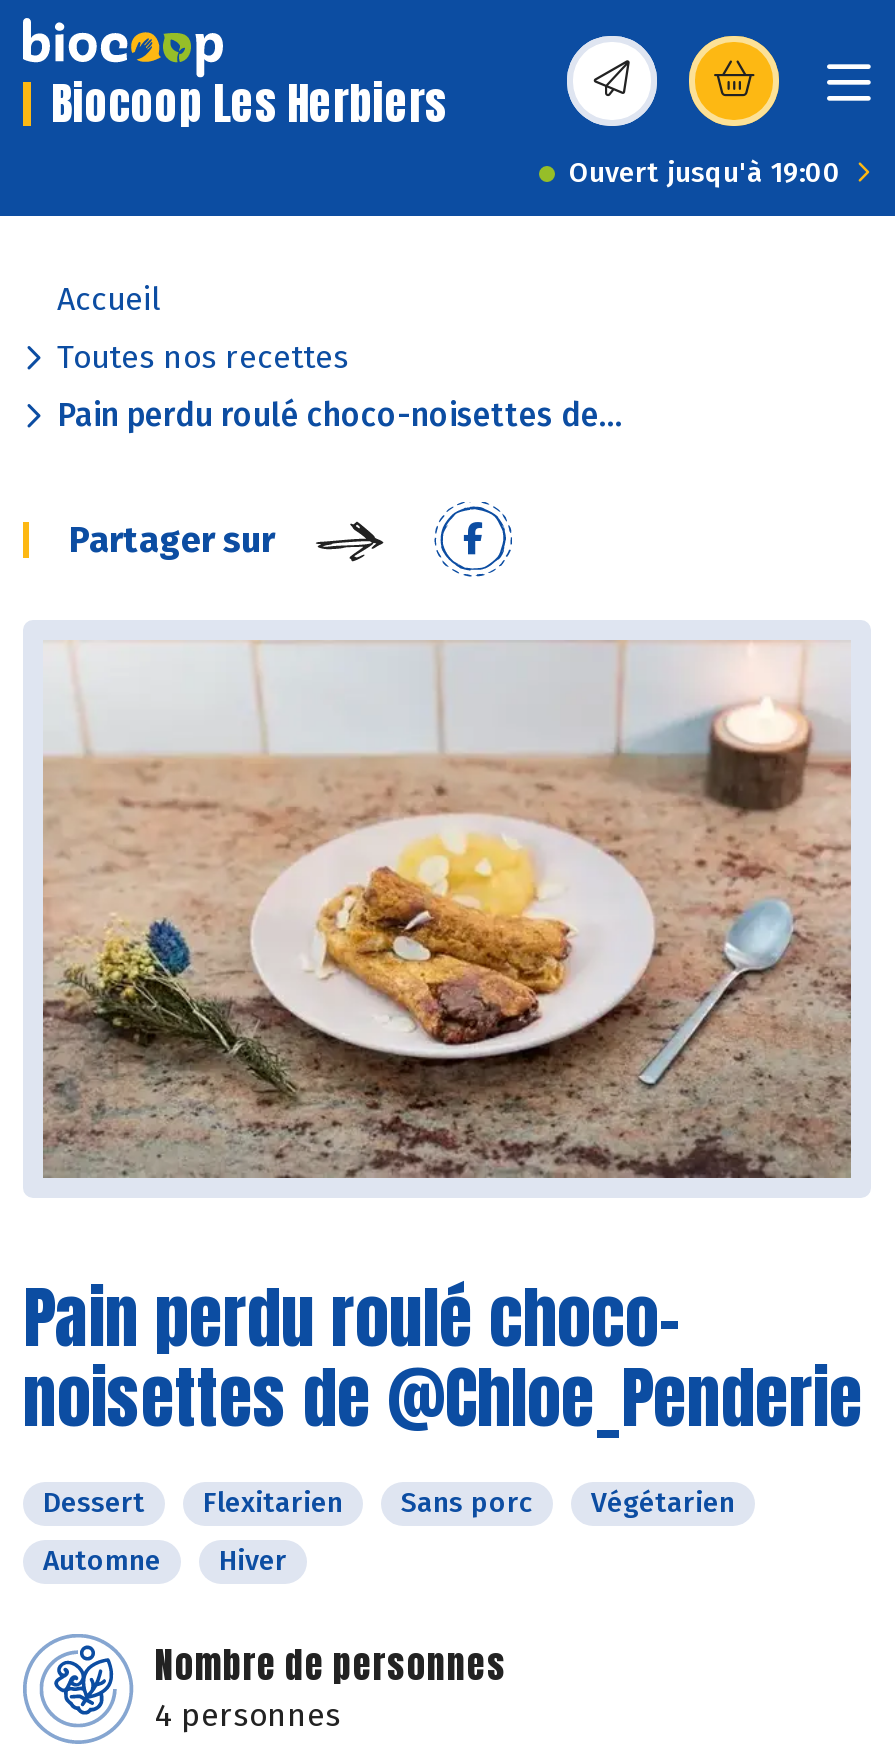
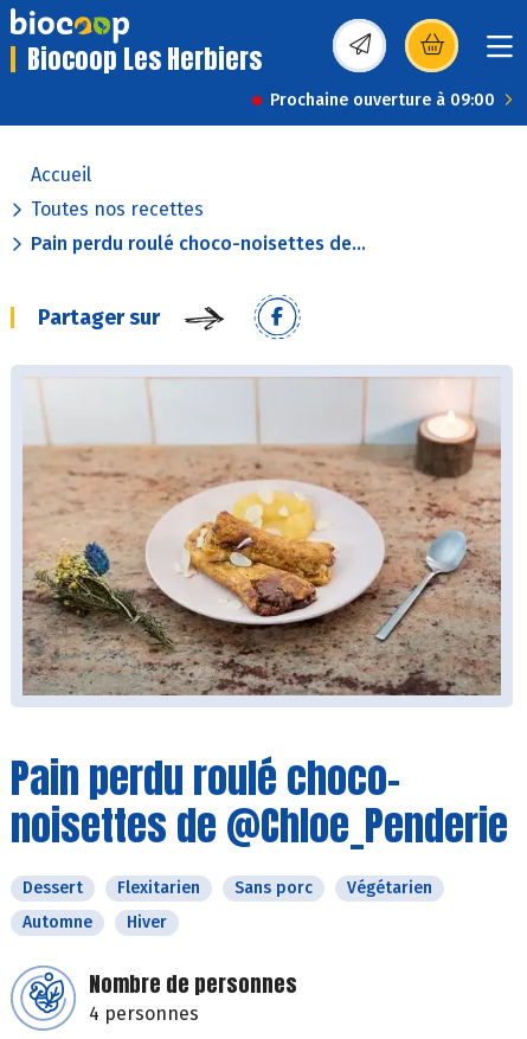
[569,156,841,190] Ouvert jusqu'à 19:00 -> [270,90,495,110] Prochaine ouverture à 09:00

